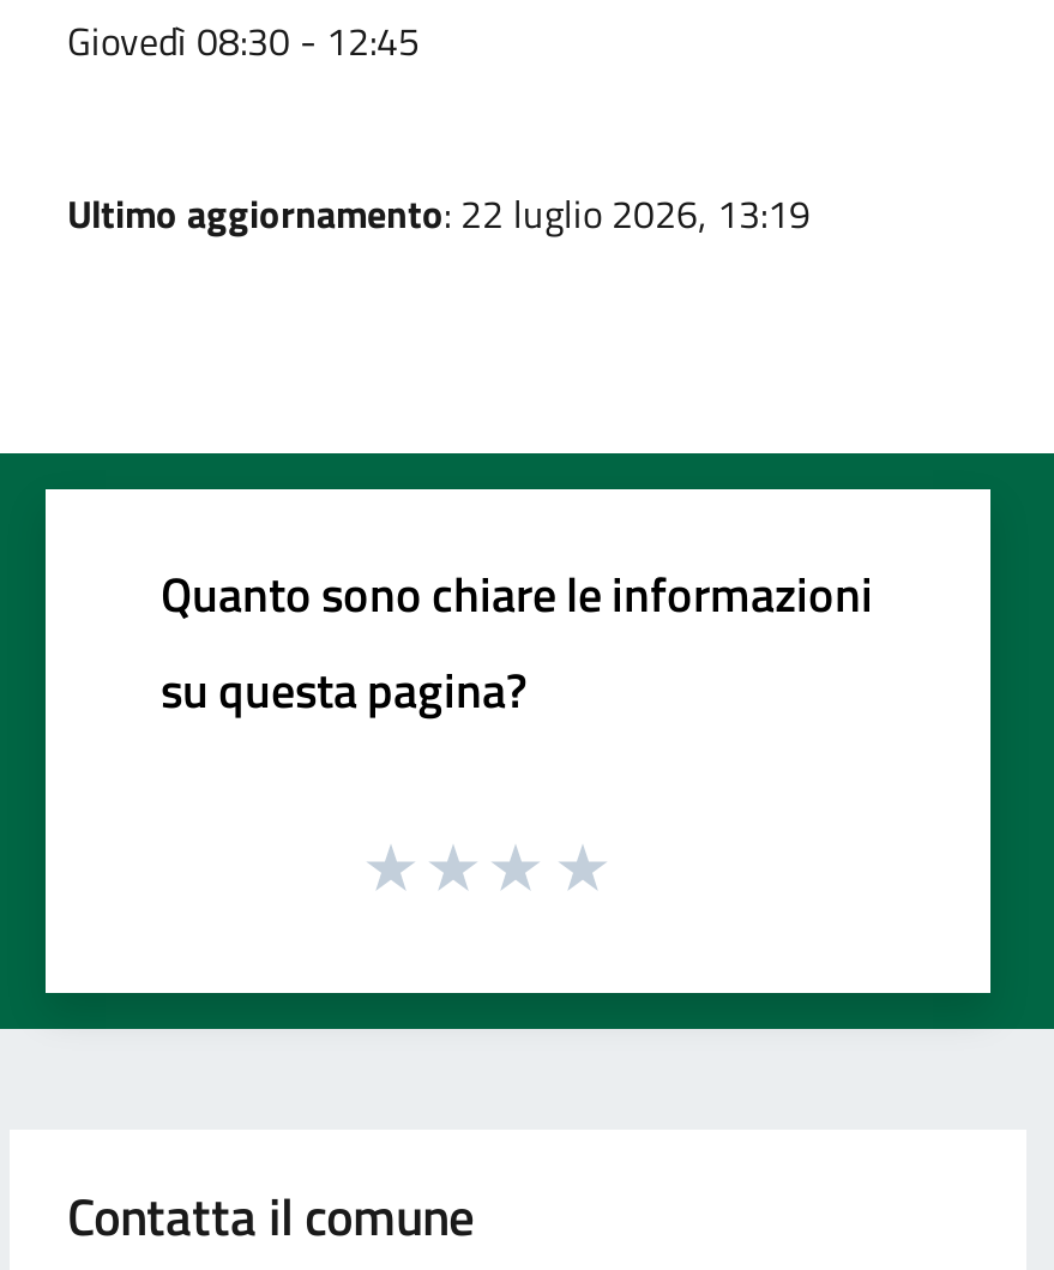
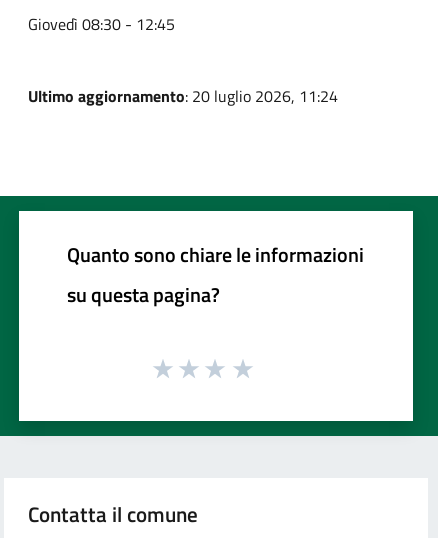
[67,184,811,242] Ultimo aggiornamento: 22 luglio 2026, 13:19 -> [28,84,338,108] Ultimo aggiornamento: 20 luglio 2026, 11:24

